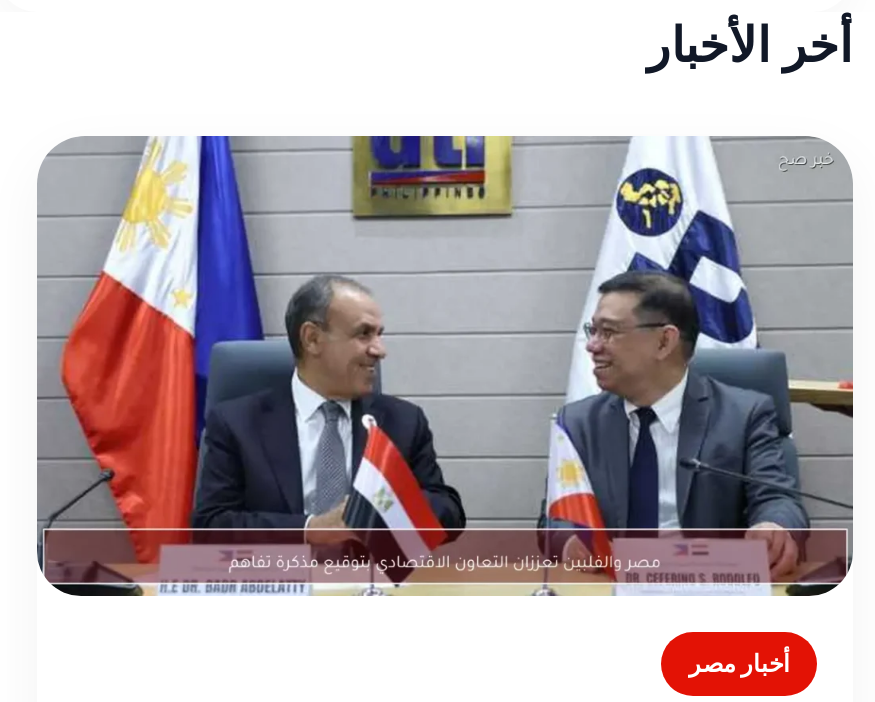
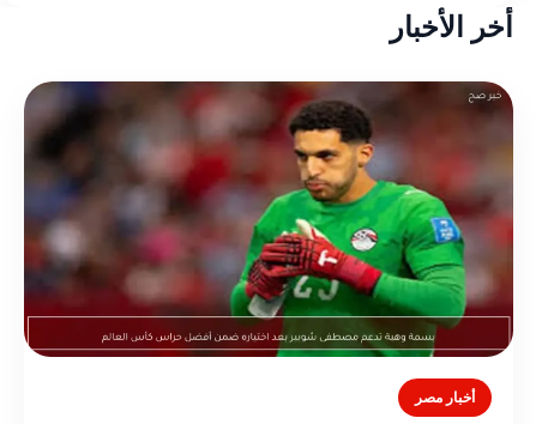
[35,134,855,598] [image] -> [23,80,514,358] [image]

